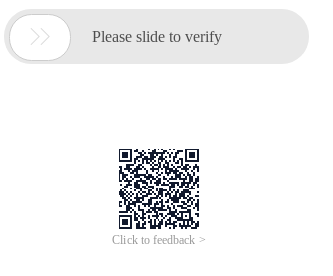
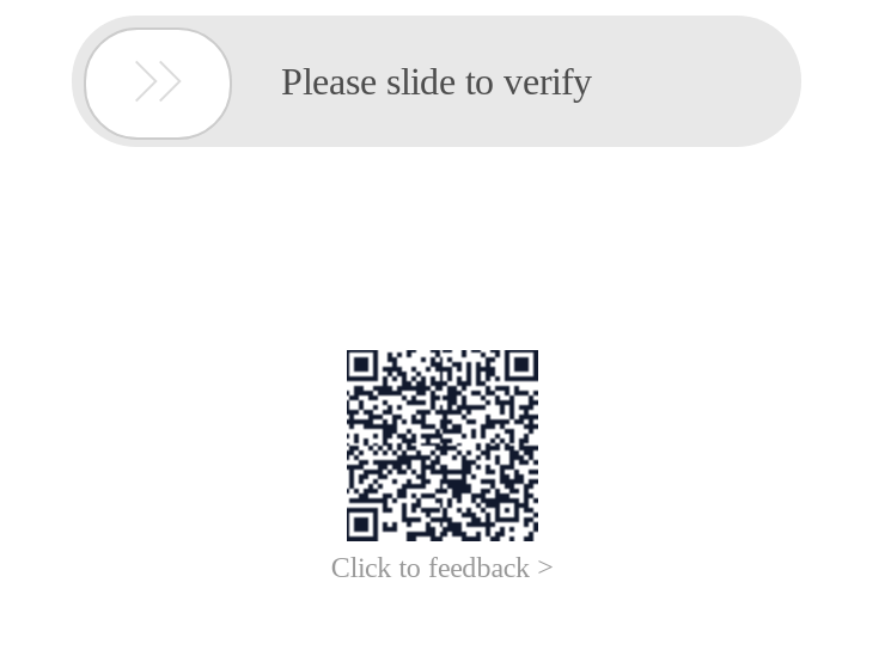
[118,149,200,230] [image] -> [344,348,541,544] [image]

